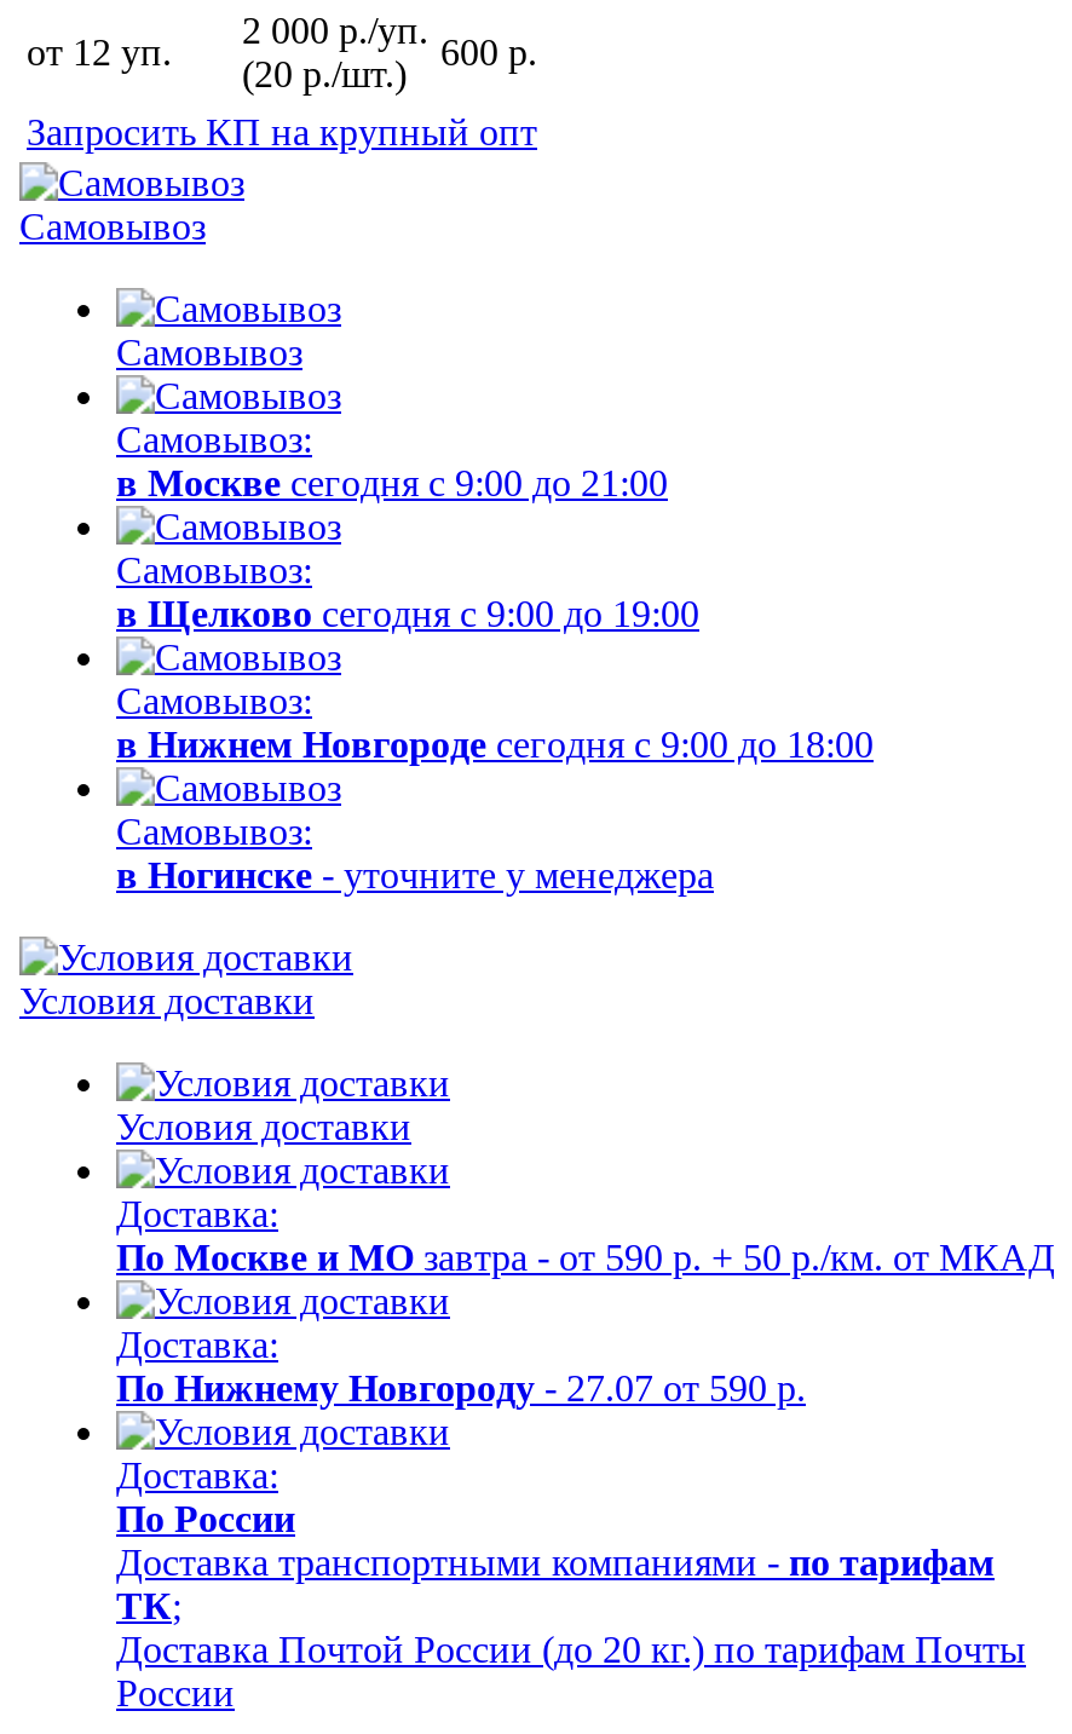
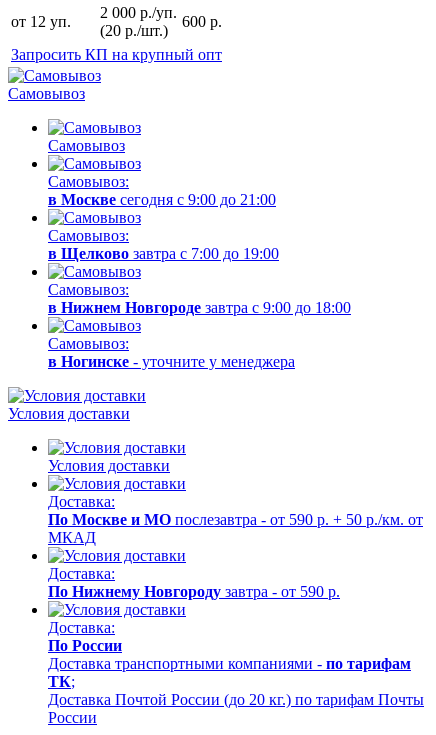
[116,593,699,634] в Щелково сегодня с 9:00 до 19:00 -> [48,245,279,262] в Щелково завтра с 7:00 до 19:00
[116,723,874,765] в Нижнем Новгороде сегодня с 9:00 до 18:00 -> [48,299,351,316] в Нижнем Новгороде завтра с 9:00 до 18:00
[116,1236,1055,1278] По Москве и МО завтра - от 590 р. + 50 р./км. от МКАД -> [48,511,423,546] По Москве и МО послезавтра - от 590 р. + 50 р./км. от | МКАД
[116,1367,806,1408] По Нижнему Новгороду - 27.07 от 590 р. -> [48,583,340,600] По Нижнему Новгороду завтра - от 590 р.

